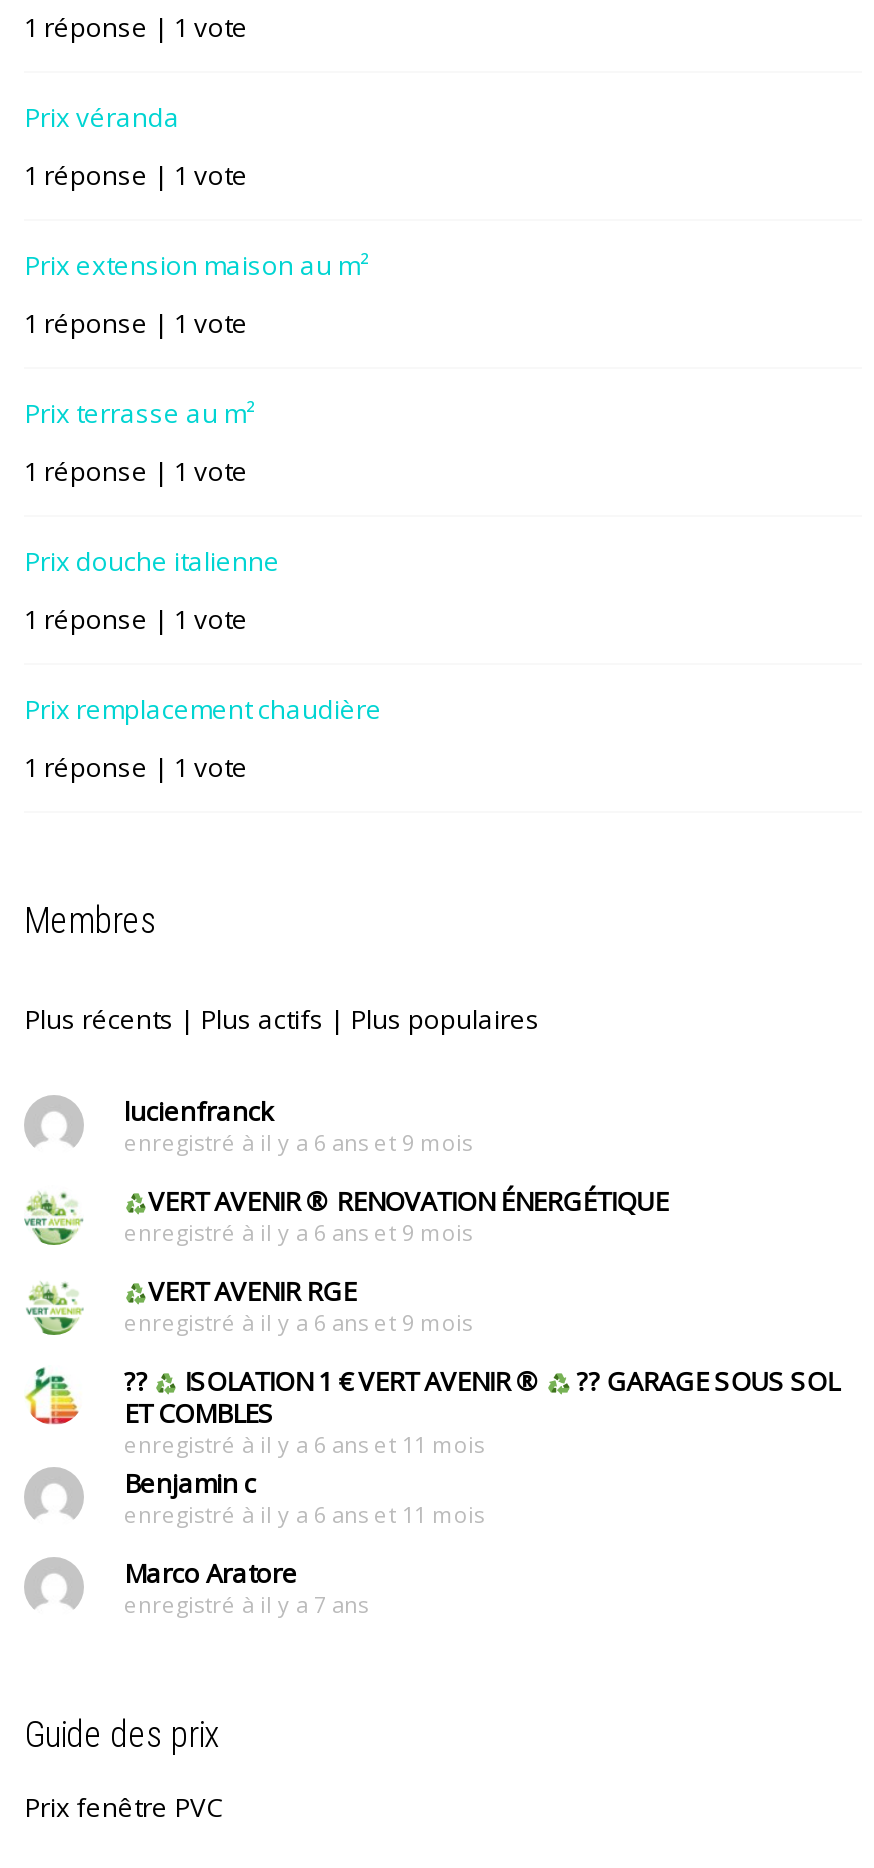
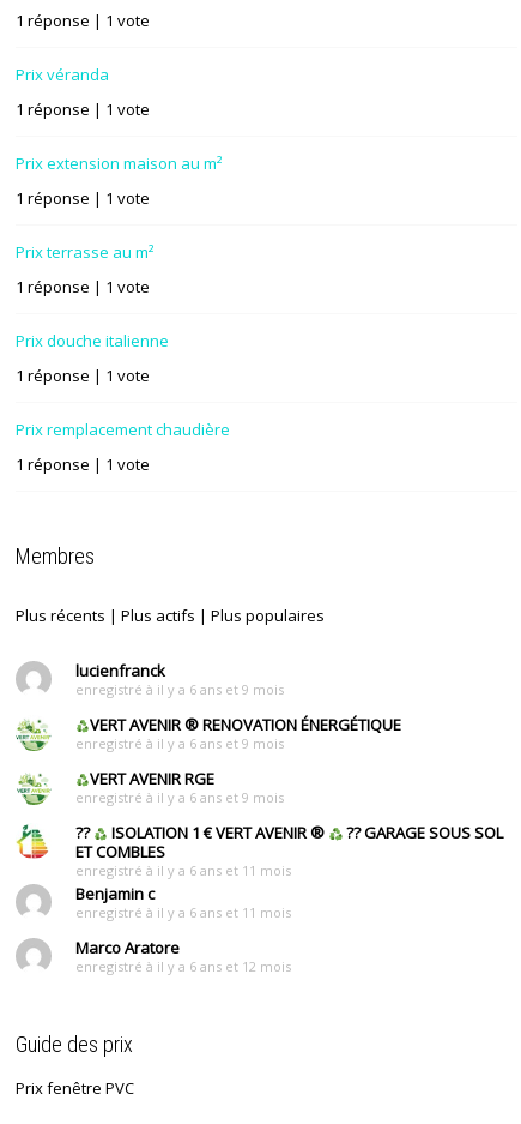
[124,1590,368,1620] enregistré à il y a 7 ans -> [75,958,291,976] enregistré à il y a 6 ans et 12 mois

